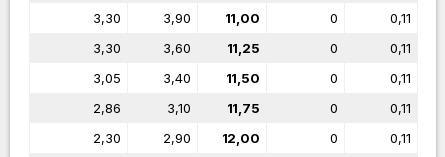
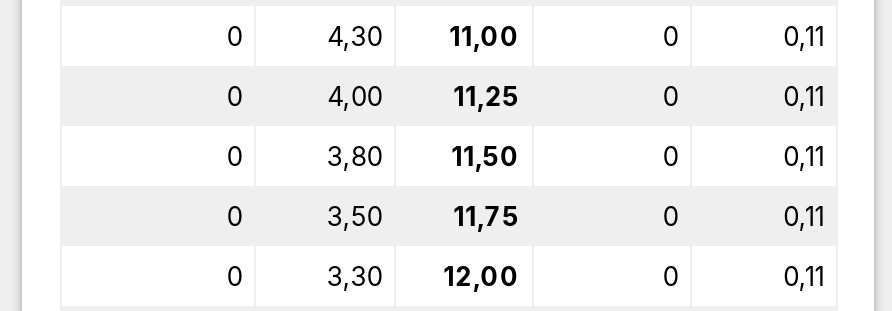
[93,10,121,26] 3,30 -> [226,20,242,52] 0
[163,10,191,26] 3,90 -> [327,20,382,52] 4,30
[93,40,121,56] 3,30 -> [226,80,242,112] 0
[163,40,191,56] 3,60 -> [327,80,382,112] 4,00
[93,70,121,86] 3,05 -> [226,140,242,172] 0
[163,70,191,86] 3,40 -> [327,140,382,172] 3,80
[93,100,121,116] 2,86 -> [226,200,242,232] 0
[167,100,191,116] 3,10 -> [327,200,382,232] 3,50
[93,130,121,146] 2,30 -> [226,260,242,292] 0
[163,130,260,146] 2,90 12,00 -> [327,260,520,292] 3,30 12,00

